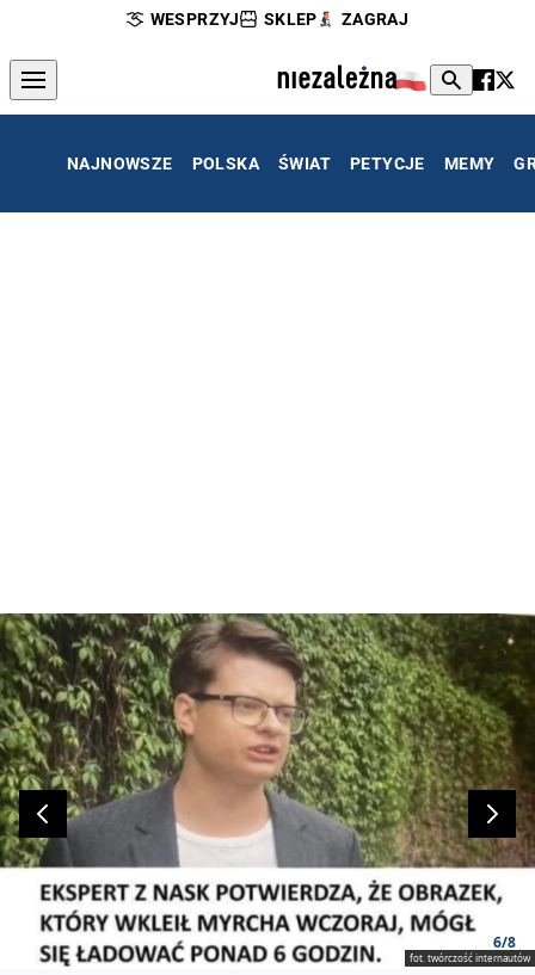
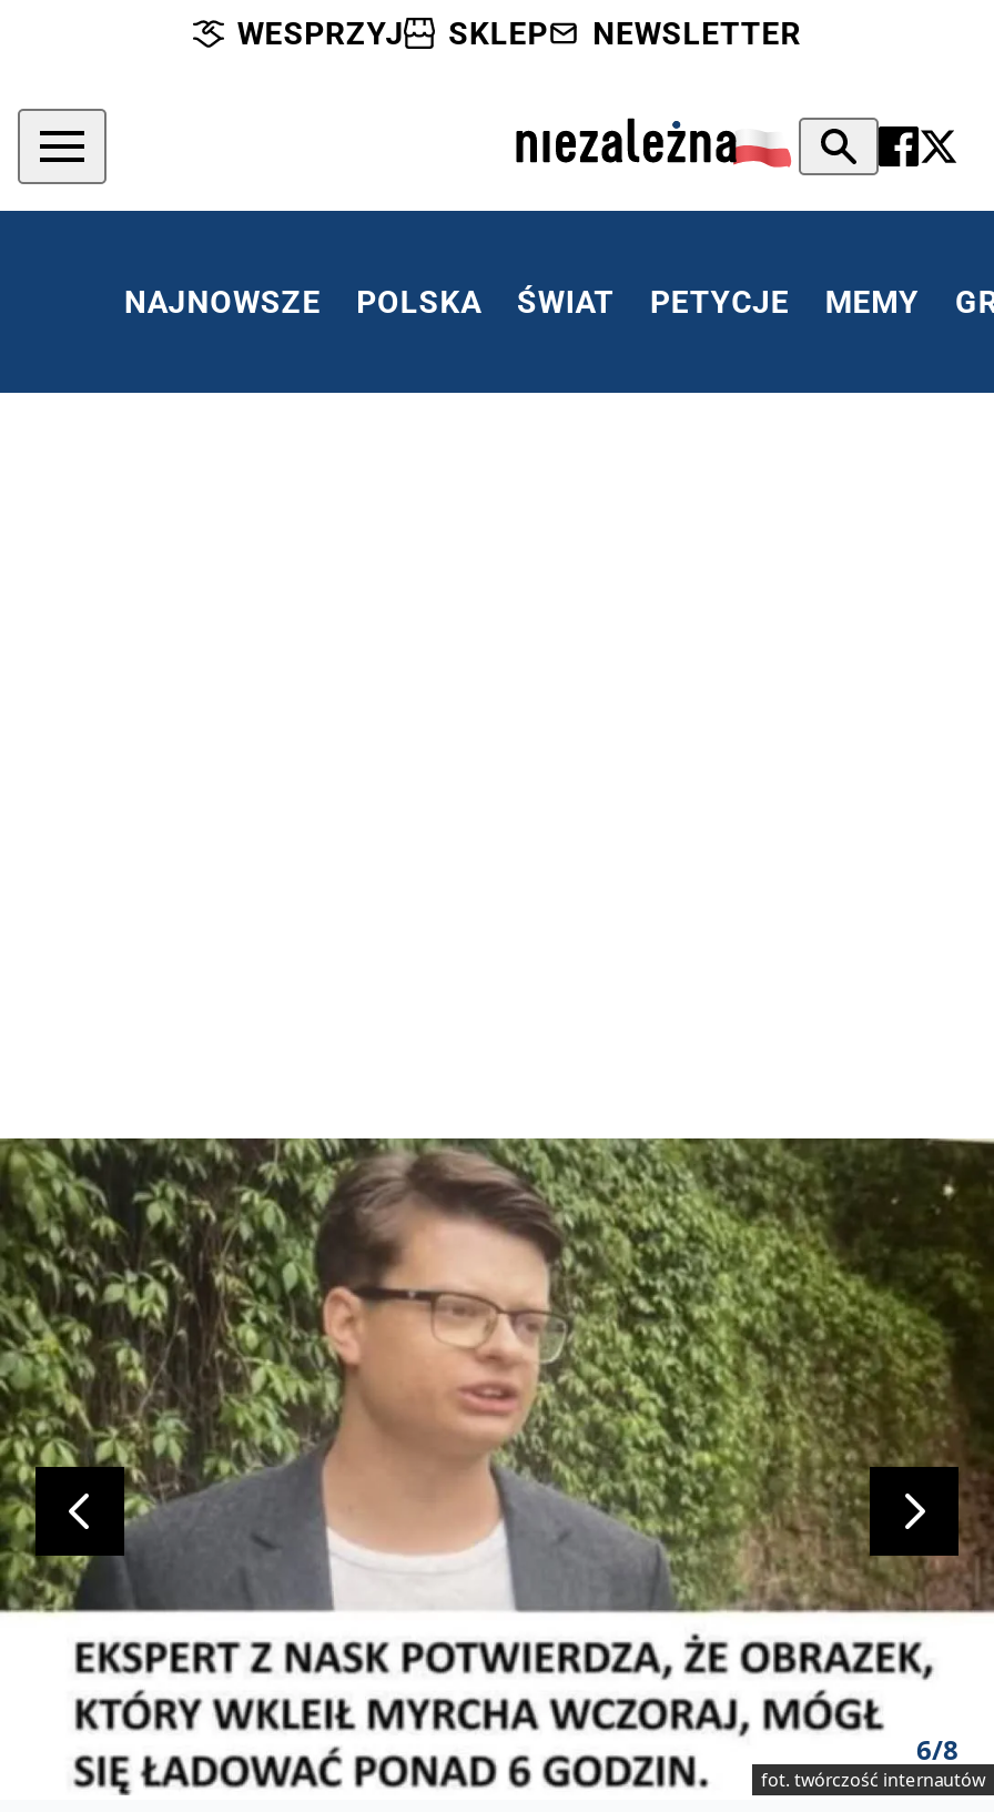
[341,10,409,29] ZAGRAJ -> [593,16,801,51] NEWSLETTER

